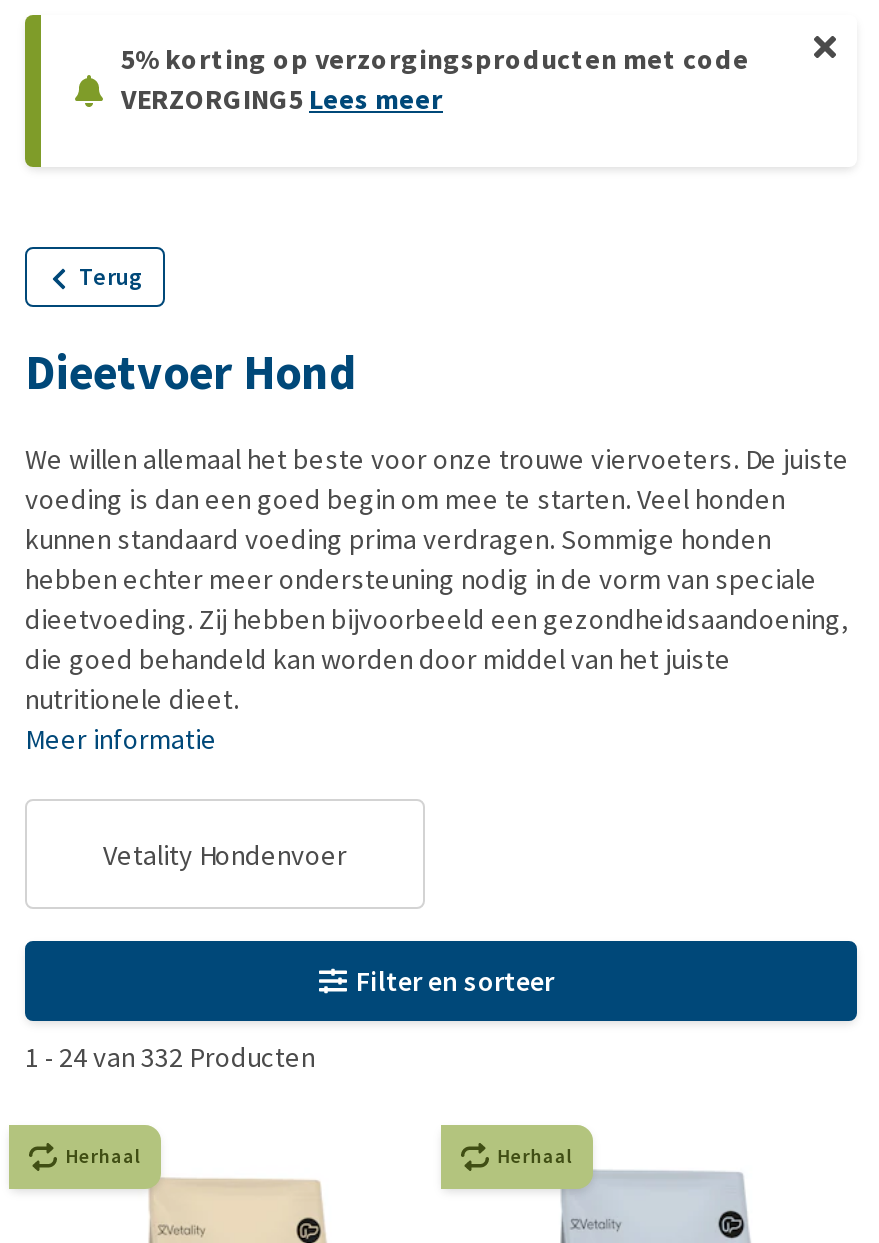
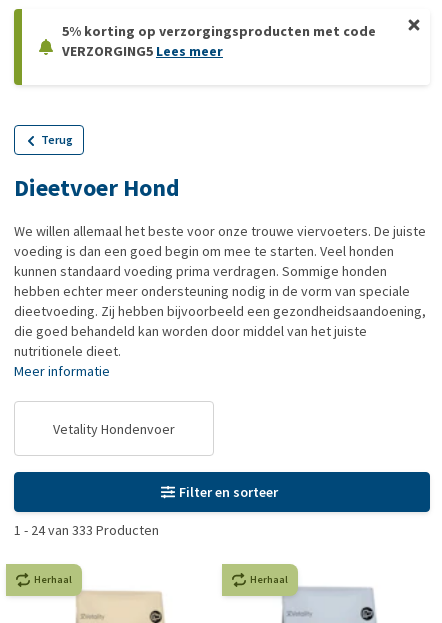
[25,1039,315,1075] 1 - 24van 332 Producten -> [14,521,159,539] 1 - 24van 333 Producten

